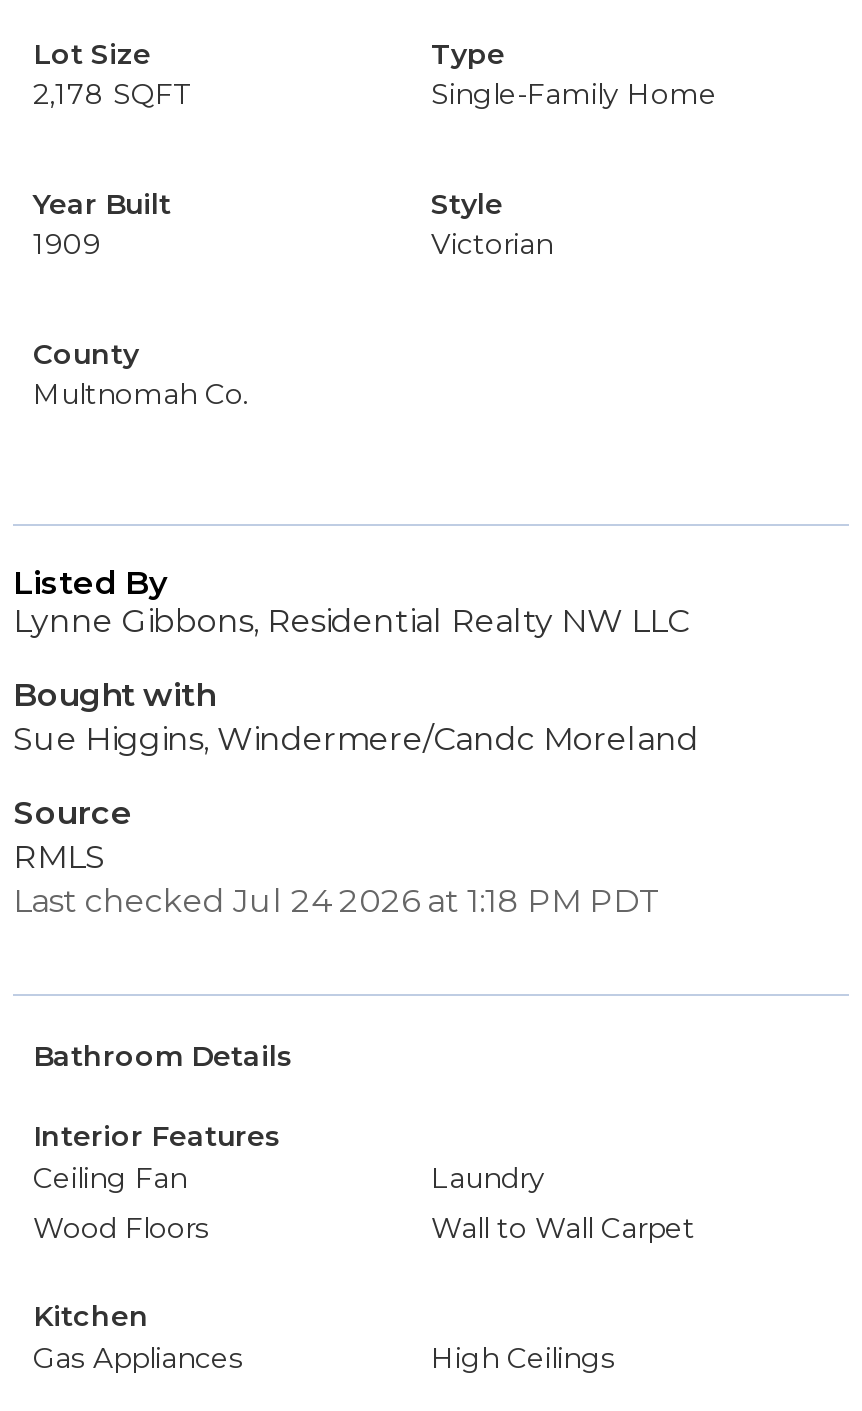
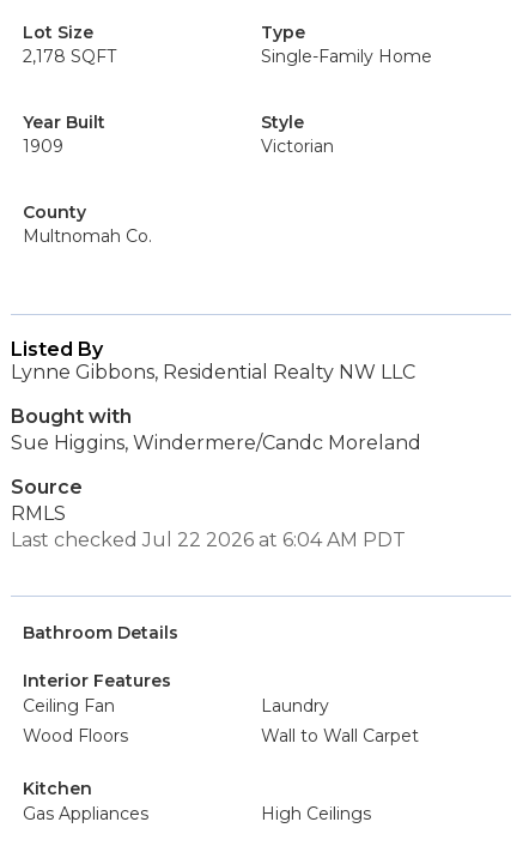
[13,882,661,920] Last checked Jul 24 2026 at 1:18 PM PDT -> [11,528,406,551] Last checked Jul 22 2026 at 6:04 AM PDT

